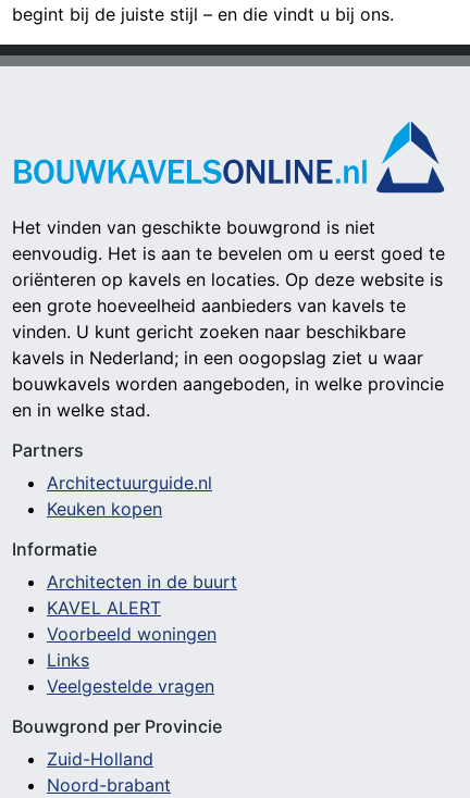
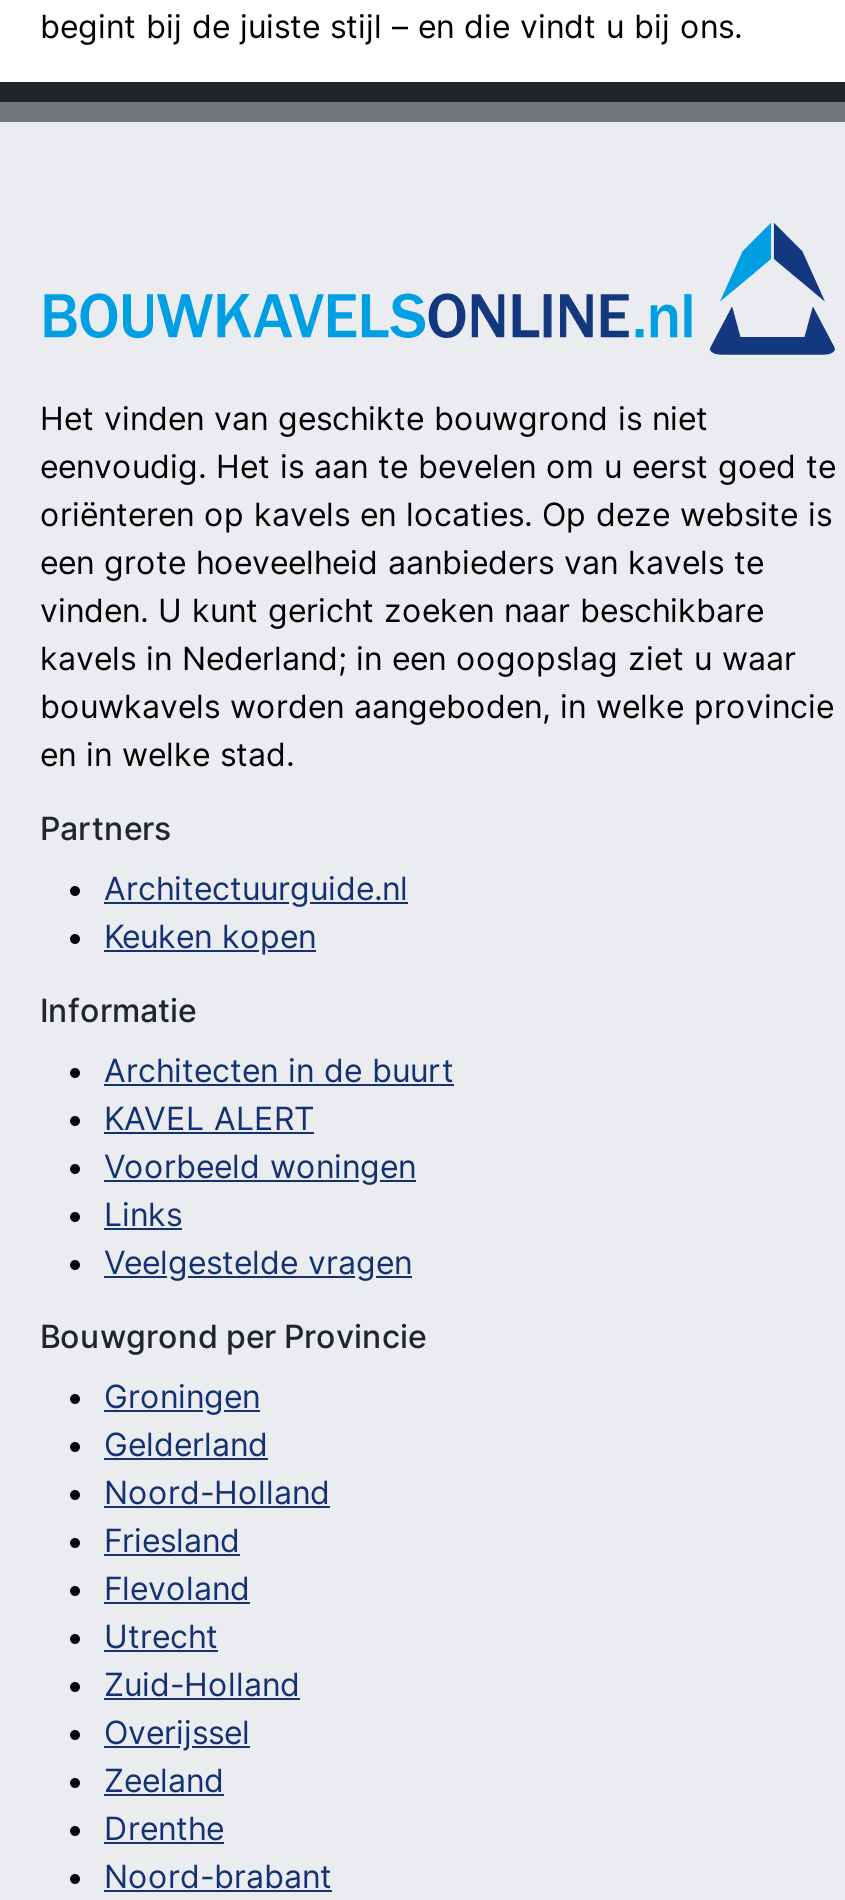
none -> [104,1376,330,1656] Groningen | Gelderland | Noord-Holland | Friesland | Flevoland | Utrecht
none -> [104,1712,250,1848] Overijssel | Zeeland | Drenthe

